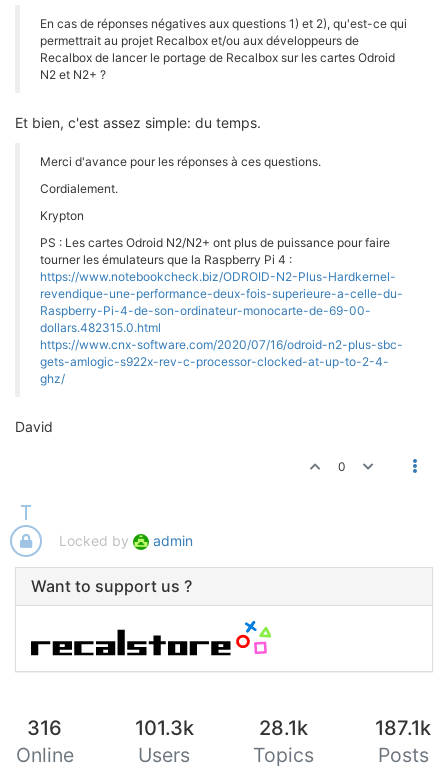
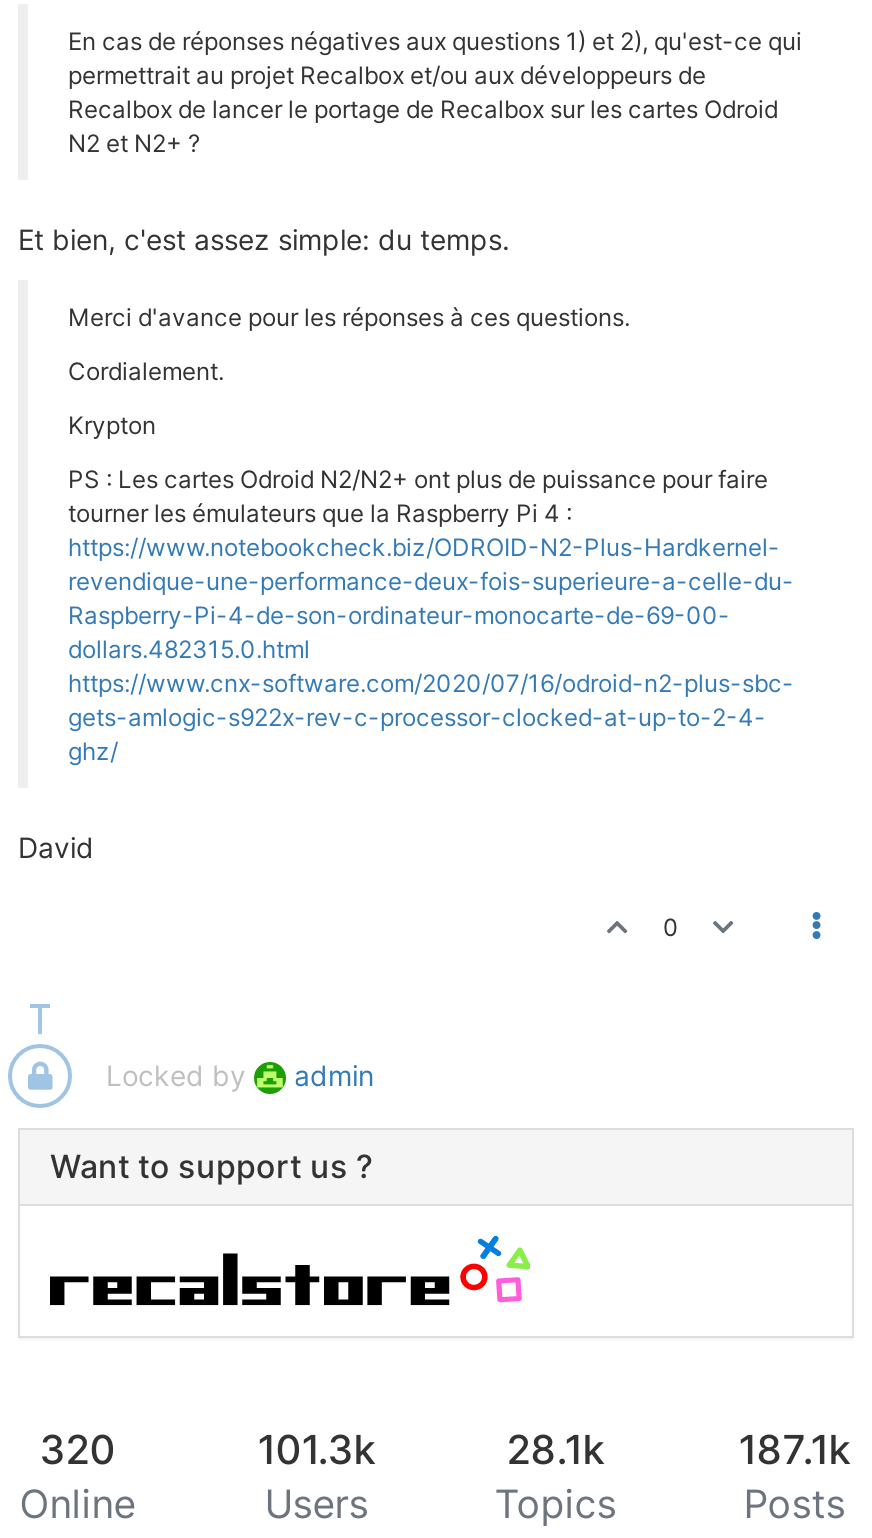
[27,716,62,740] 316 -> [40,1427,116,1475] 320

